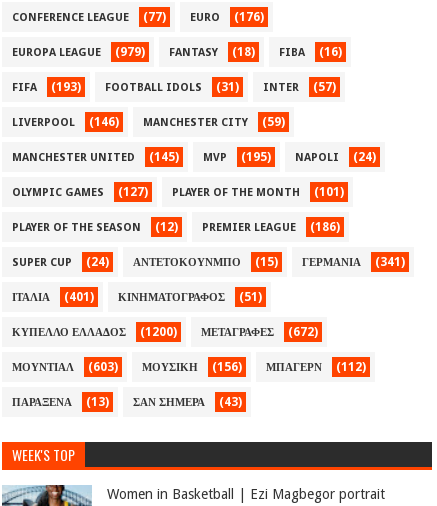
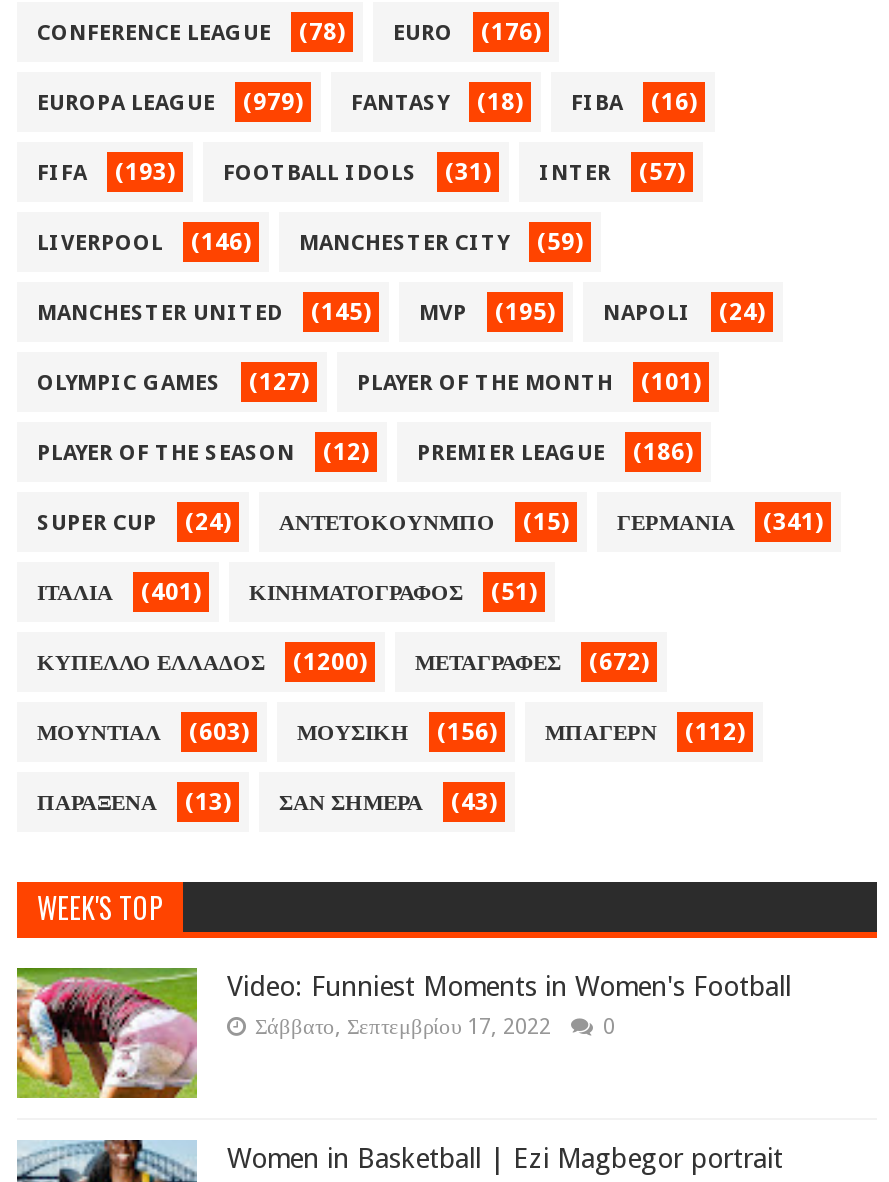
[12,10,264,24] CONFERENCE LEAGUE (77) EURO (176) -> [37,18,541,46] CONFERENCE LEAGUE (78) EURO (176)
none -> [15,966,791,1110] [image] | Video: Funniest Moments in Women's Football | Σάββατο, Σεπτεμβρίου 17, 2022 | 0

